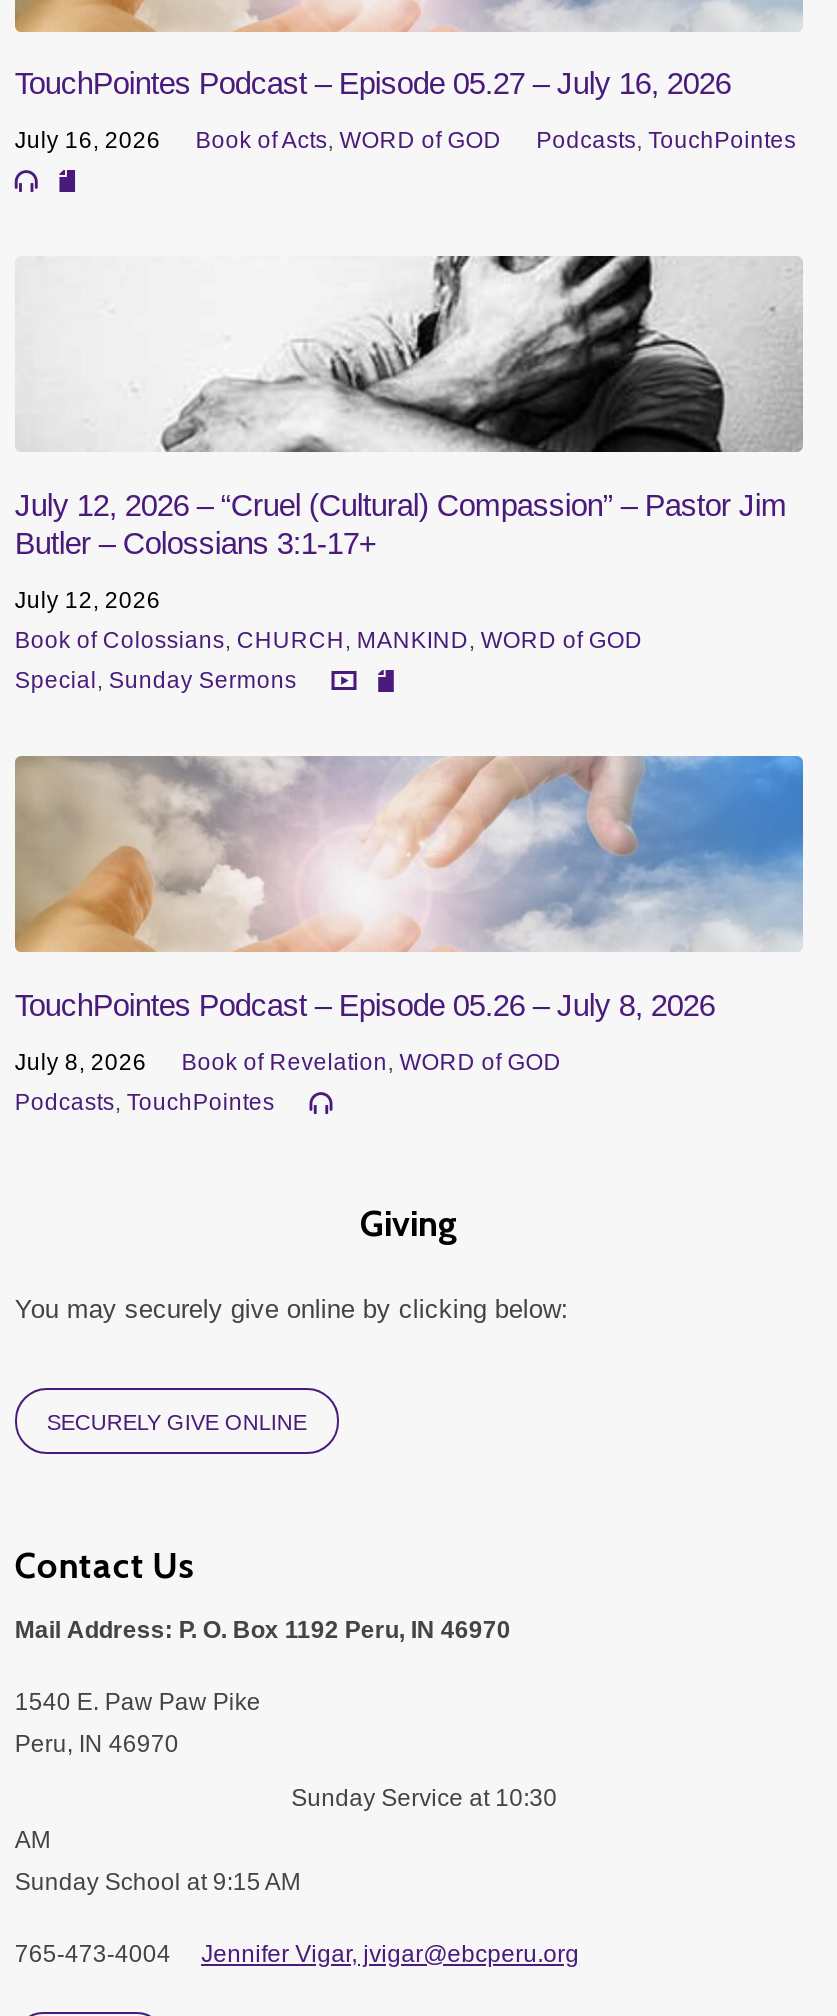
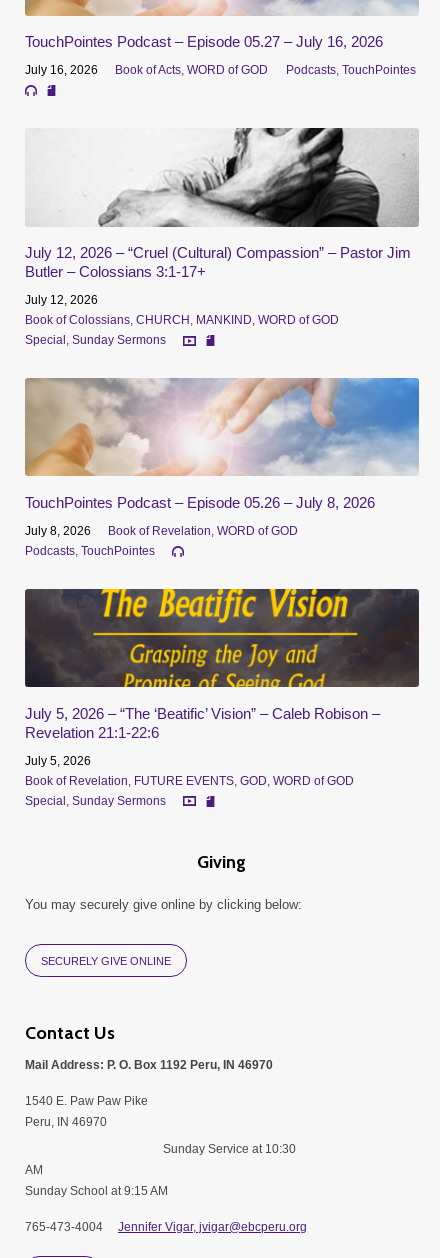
none -> [24,588,420,807] [image] | July 5, 2026 – “The ‘Beatific’ Vision” – Caleb Robison – | Revelation 21:1-22:6 | July 5, 2026 | Book of Revelation, FUTURE EVENTS, GOD, WORD of GOD | Special, Sunday Sermons

